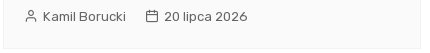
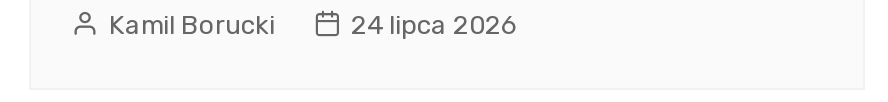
[164,9,248,24] 20 lipca 2026 -> [351,10,519,40] 24 lipca 2026

